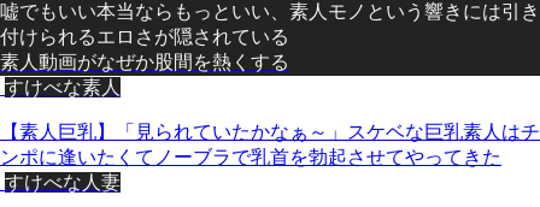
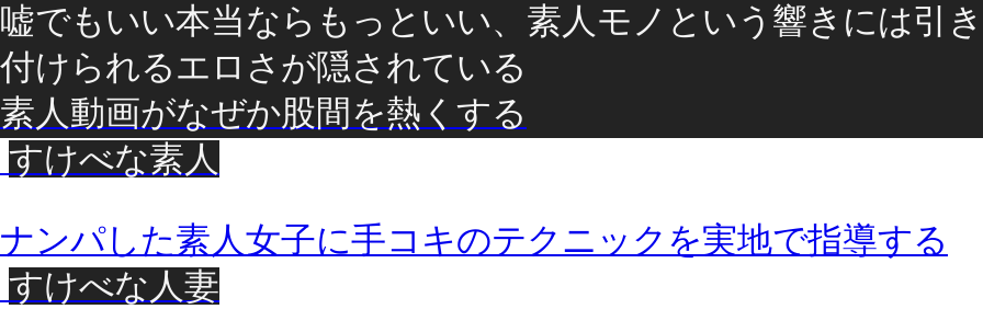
[0,122,540,167] 【素人巨乳】「見られていたかなぁ～」スケベな巨乳素人はチ | ンポに逢いたくてノーブラで乳首を勃起させてやってきた -> [0,221,948,259] ナンパした素人女子に手コキのテクニックを実地で指導する

